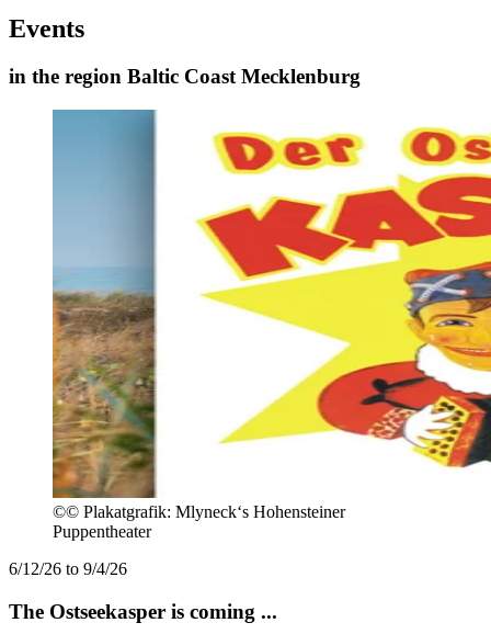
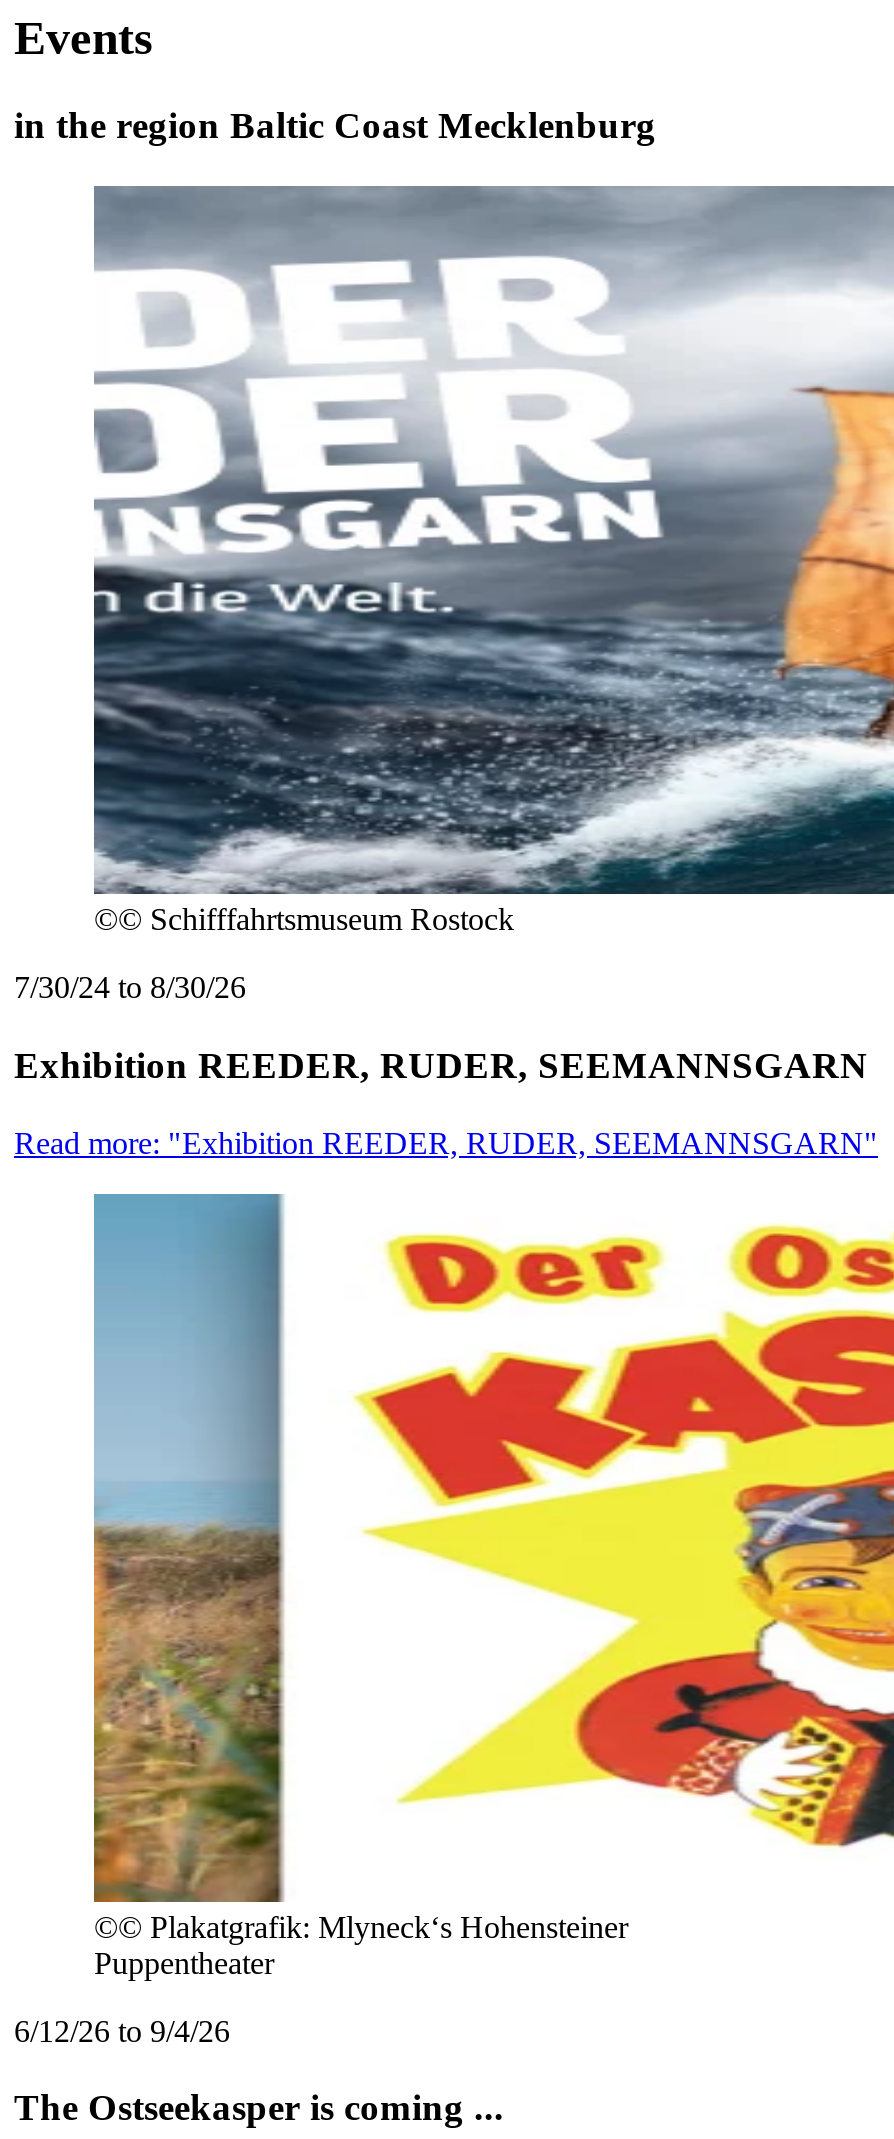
none -> [14,184,888,1159] [image] | ©© Schifffahrtsmuseum Rostock | 7/30/24 to 8/30/26 | Exhibition REEDER, RUDER, SEEMANNSGARN | Read more: "Exhibition REEDER, RUDER, SEEMANNSGARN"

